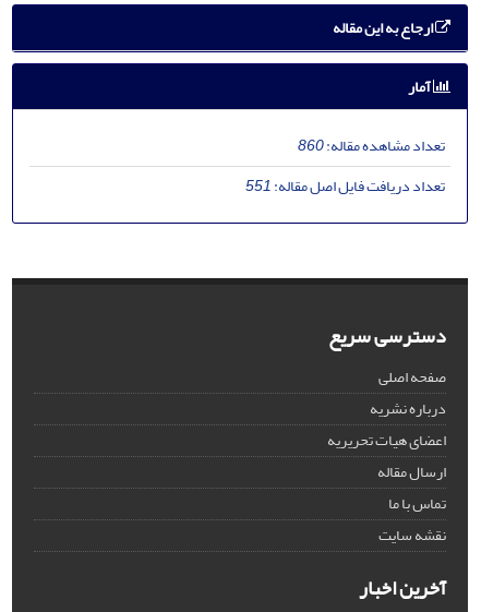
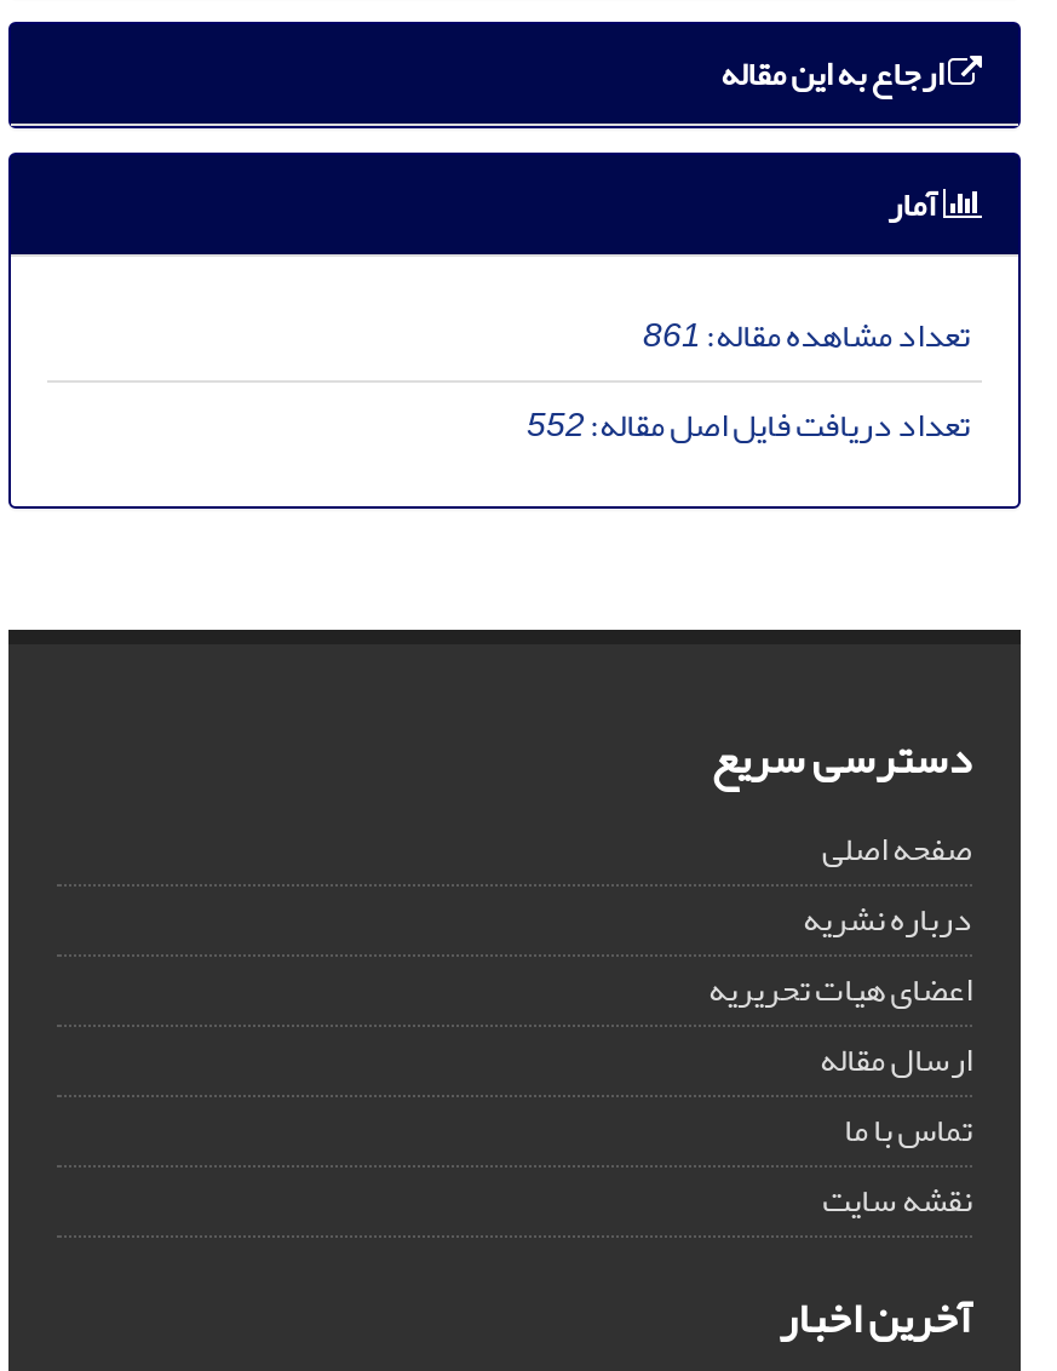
[298,131,445,160] تعداد مشاهده مقاله:860 -> [643,303,970,368] تعداد مشاهده مقاله:861
[245,171,445,201] تعداد دریافت فایل اصل مقاله:551 -> [527,392,970,458] تعداد دریافت فایل اصل مقاله:552

